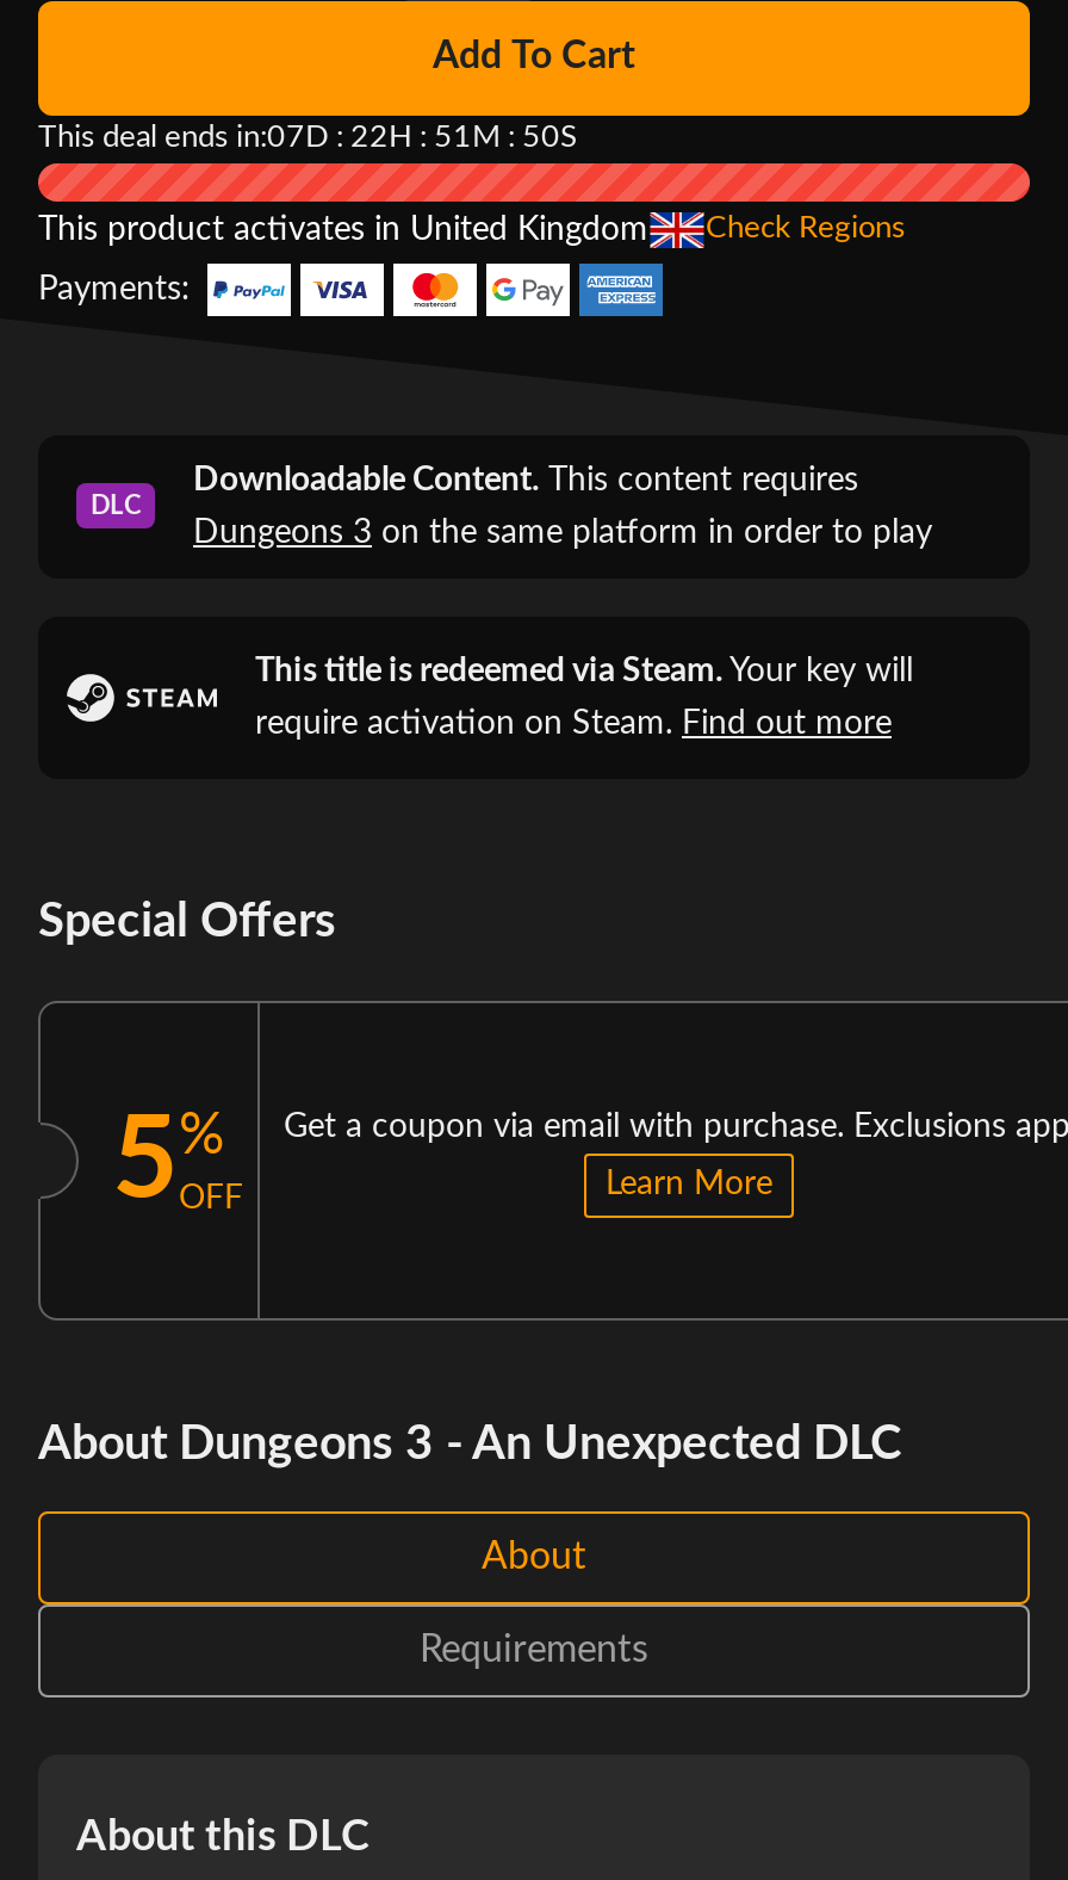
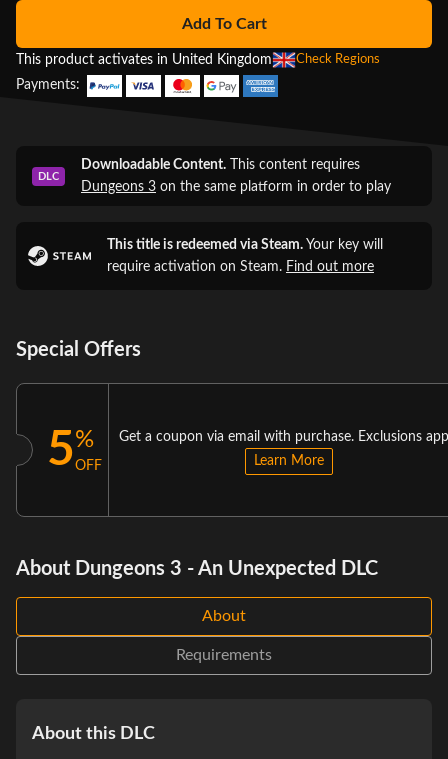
[38,122,577,153] This deal ends in:07D : 22H : 51M : 50S -> none

